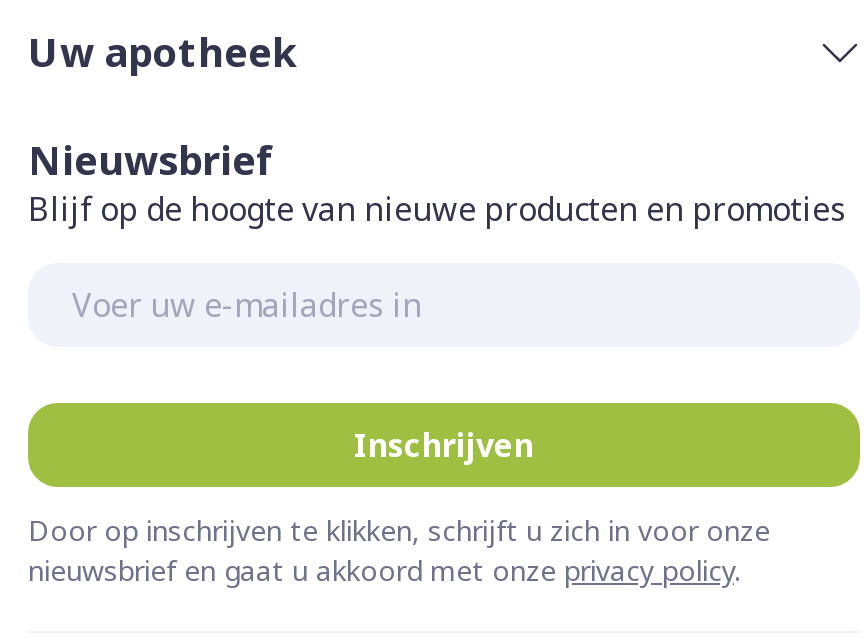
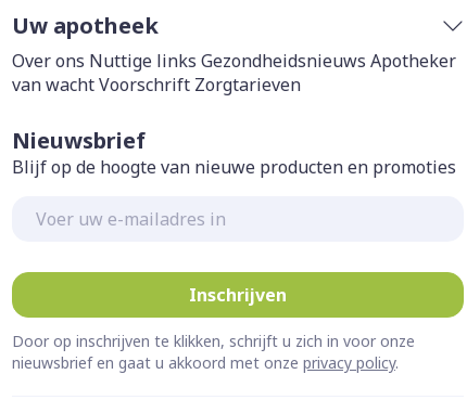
none -> [12,49,456,96] Over ons Nuttige links Gezondheidsnieuws Apotheker | van wacht Voorschrift Zorgtarieven

